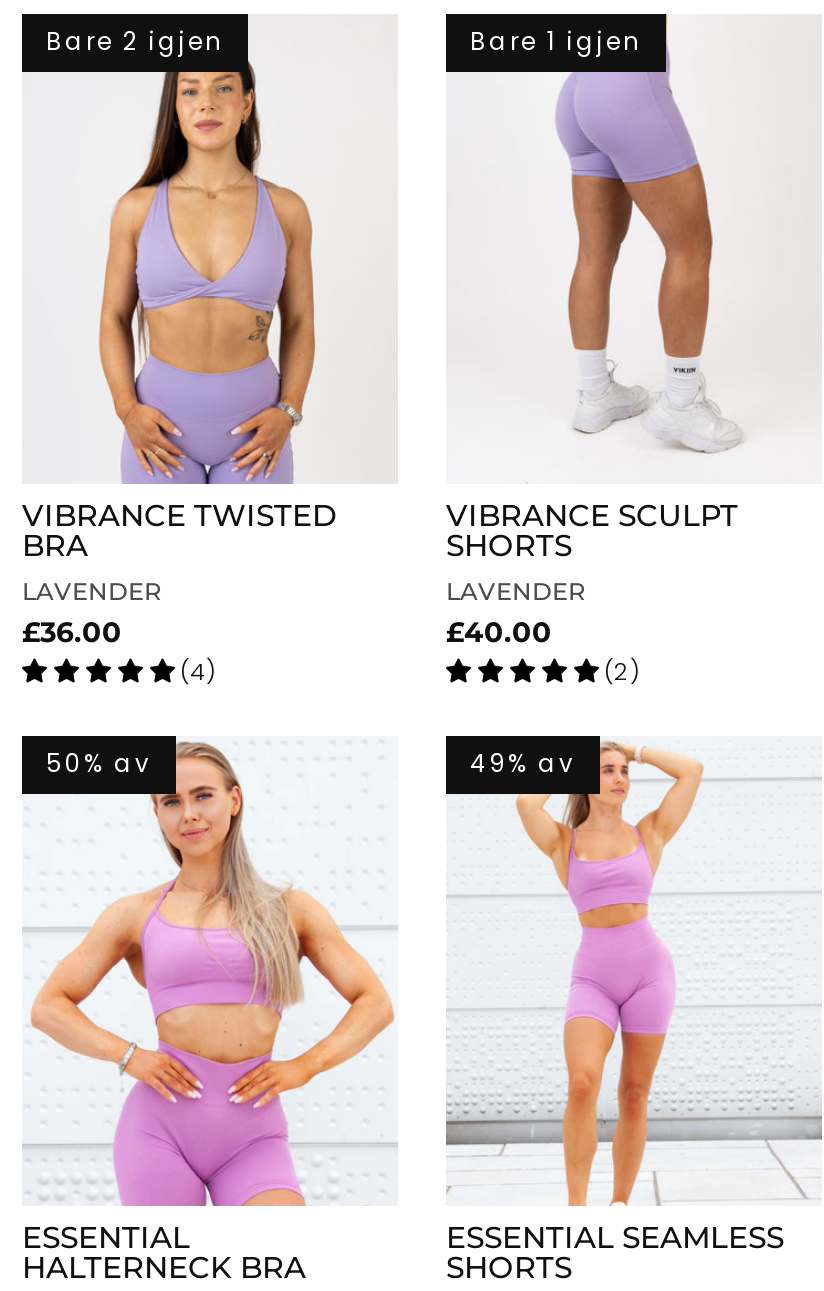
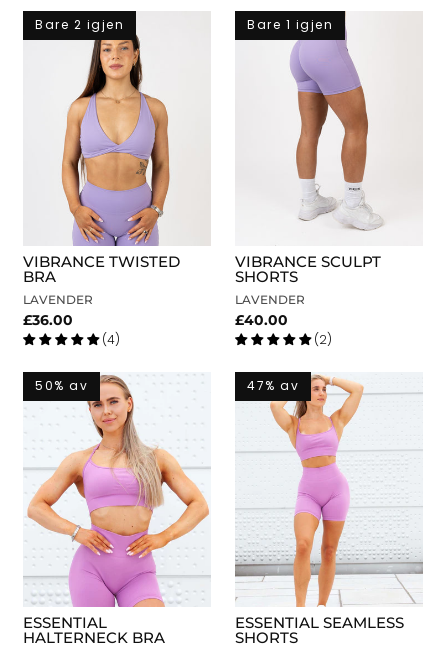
[470,745,576,779] 49% av -> [247,377,299,394] 47% av

